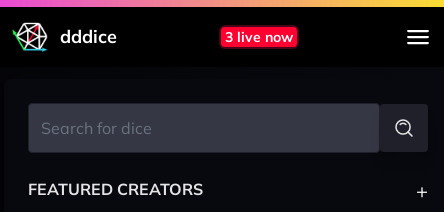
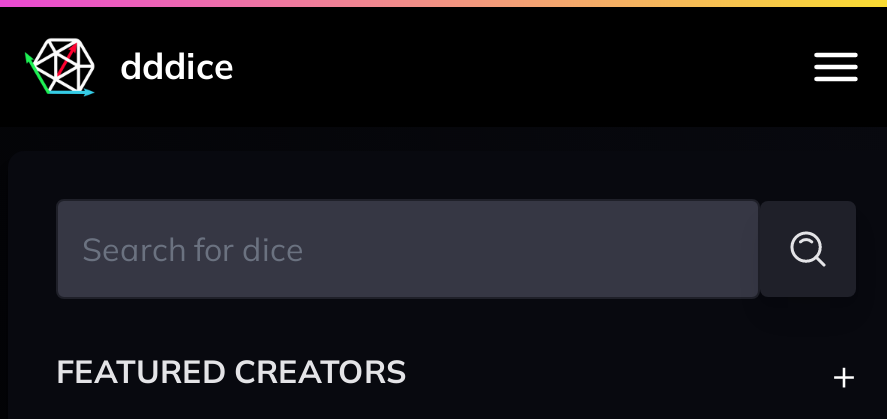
[224,28,292,46] 3 live now -> none

